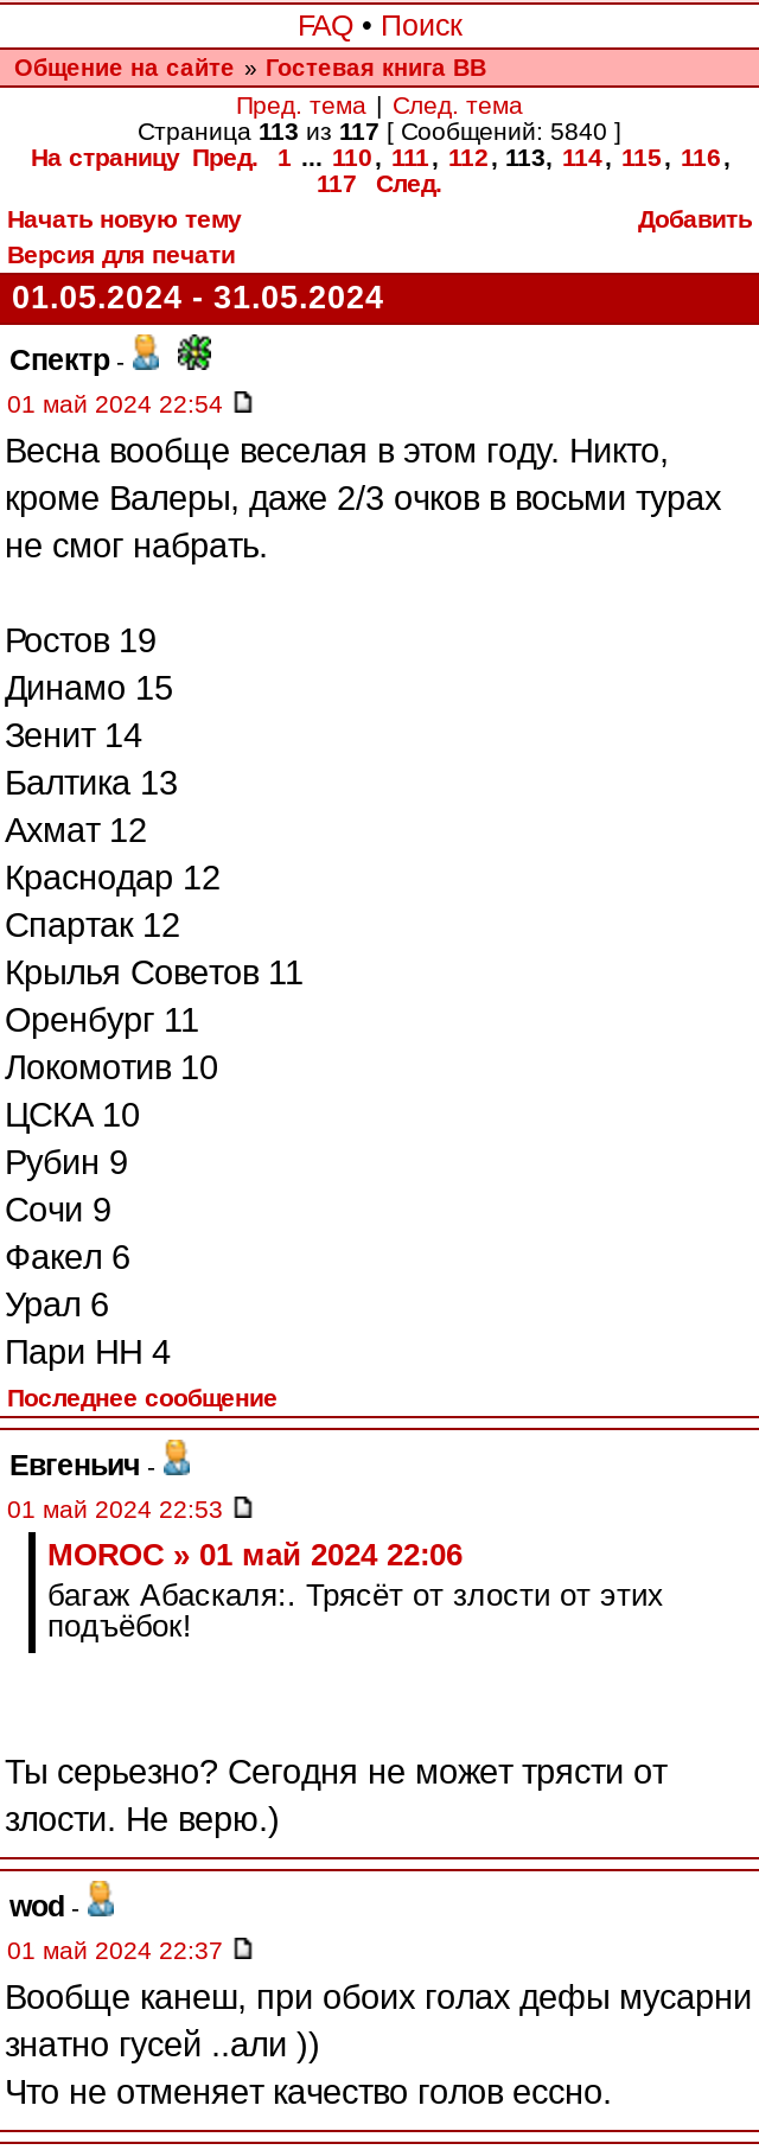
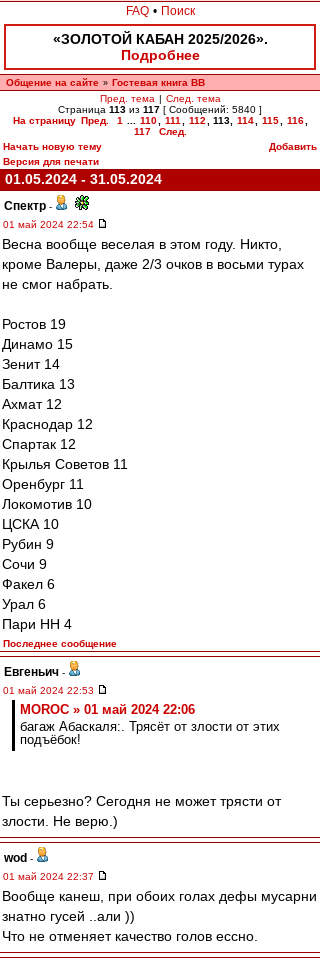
none -> [52,31,267,63] «ЗОЛОТОЙ КАБАН 2025/2026». | Подробнее

